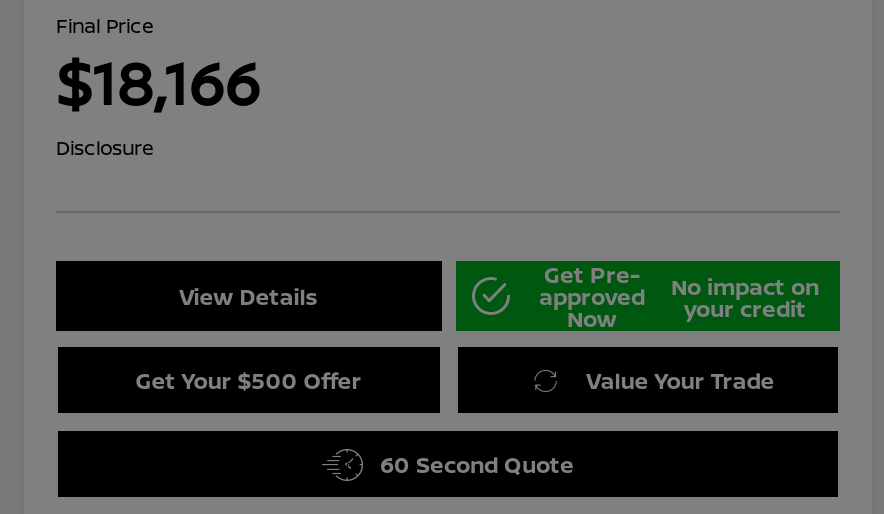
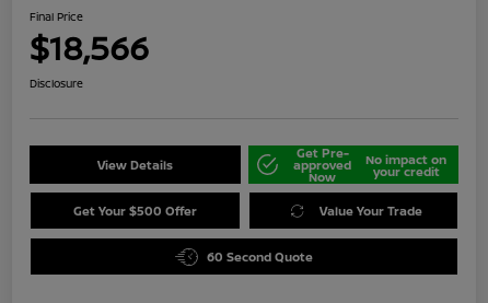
[56,41,260,123] $18,166 -> [30,25,149,70] $18,566

